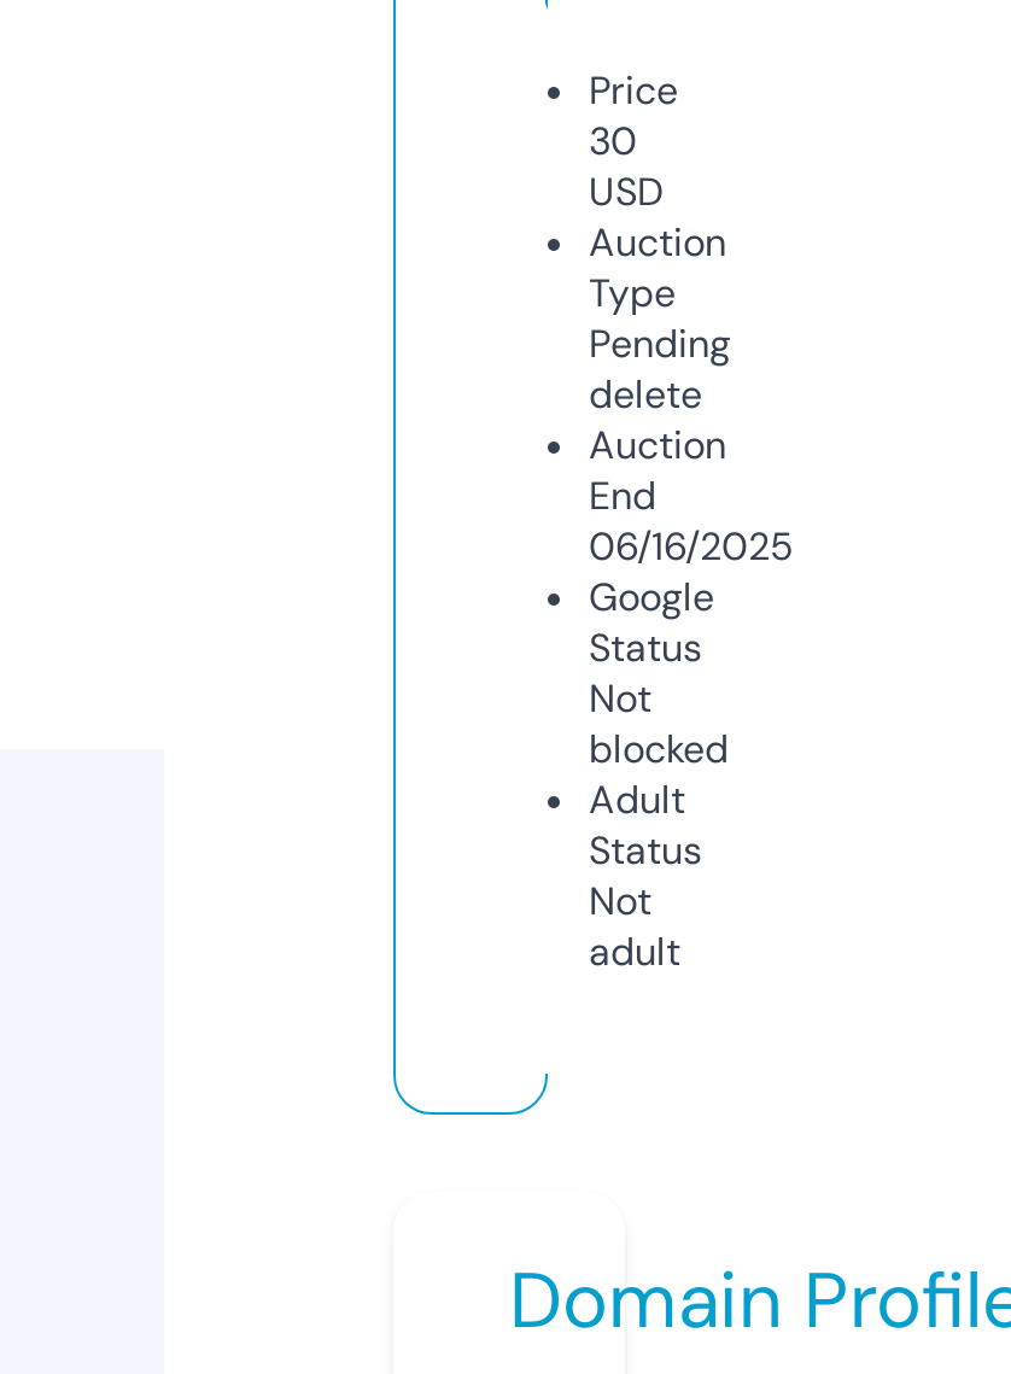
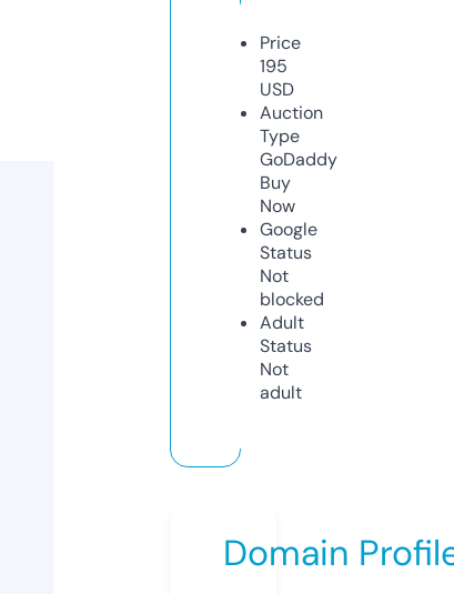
[589,115,637,166] 30 -> [260,54,287,77] 195
[589,318,794,571] Pending | delete | Auction | End | 06/16/2025 -> [260,147,337,217] GoDaddy | Buy | Now

